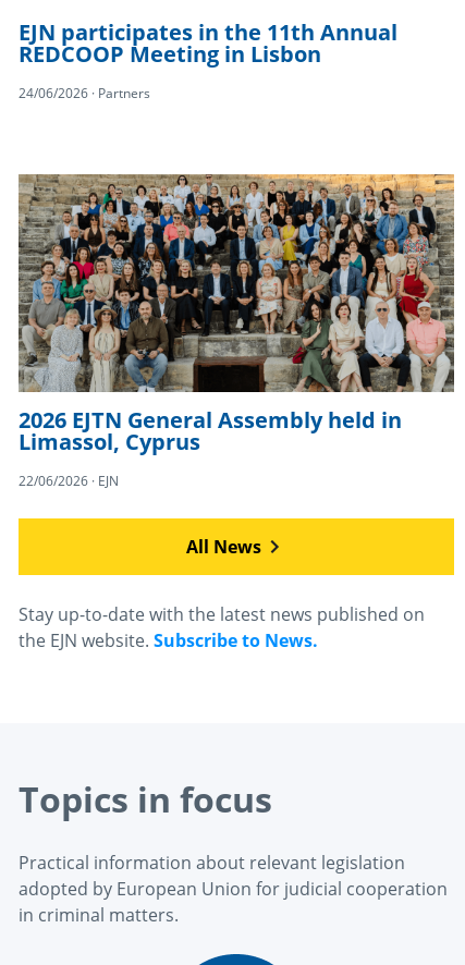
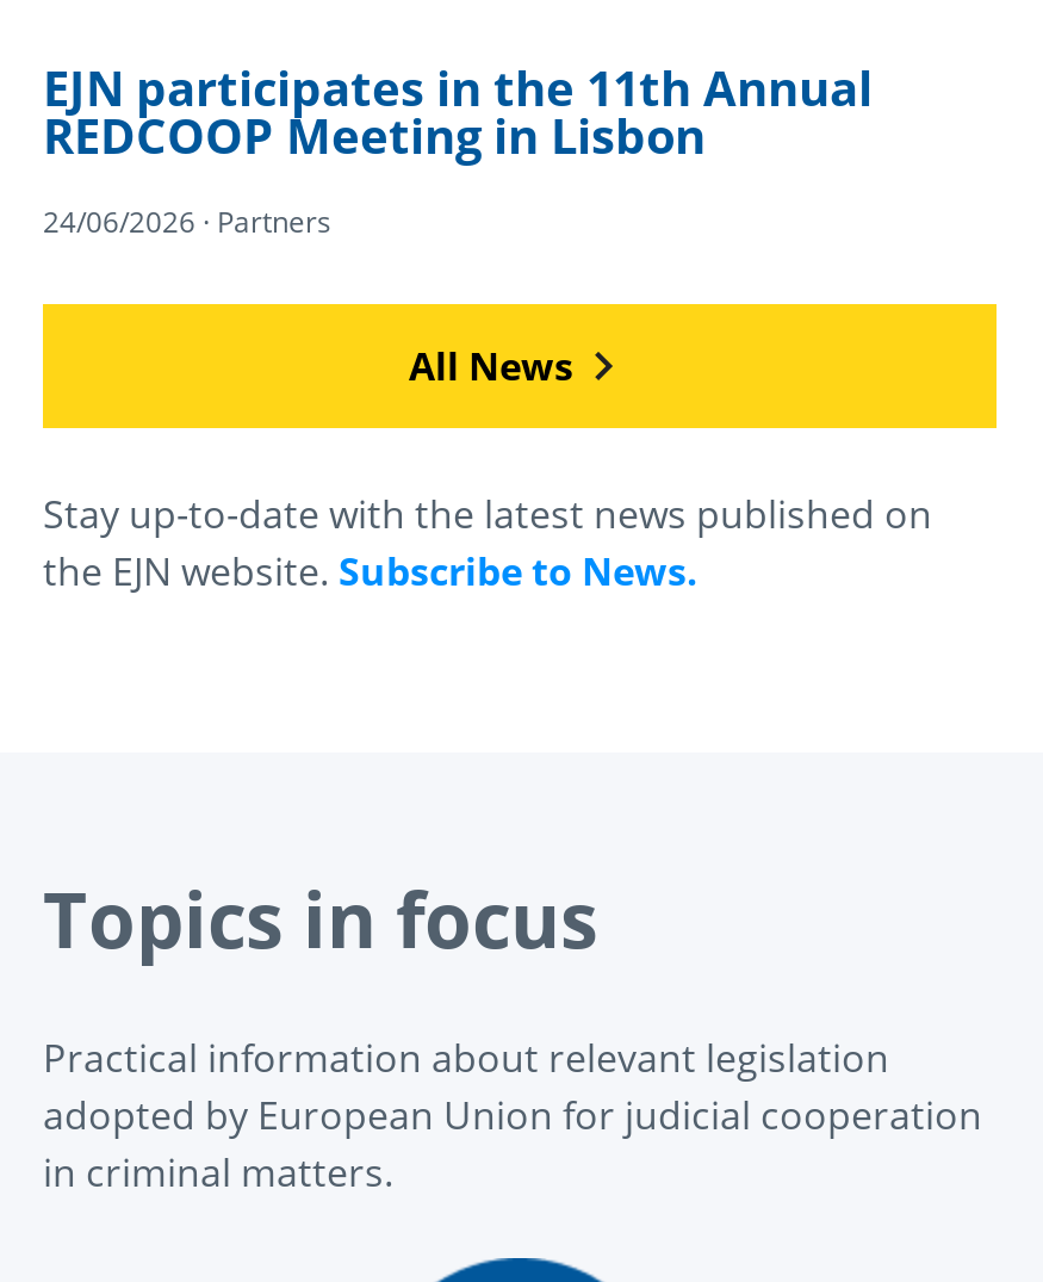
[17,173,455,490] [image] | 2026 EJTN General Assembly held in | Limassol, Cyprus | 22/06/2026 · EJN -> none

